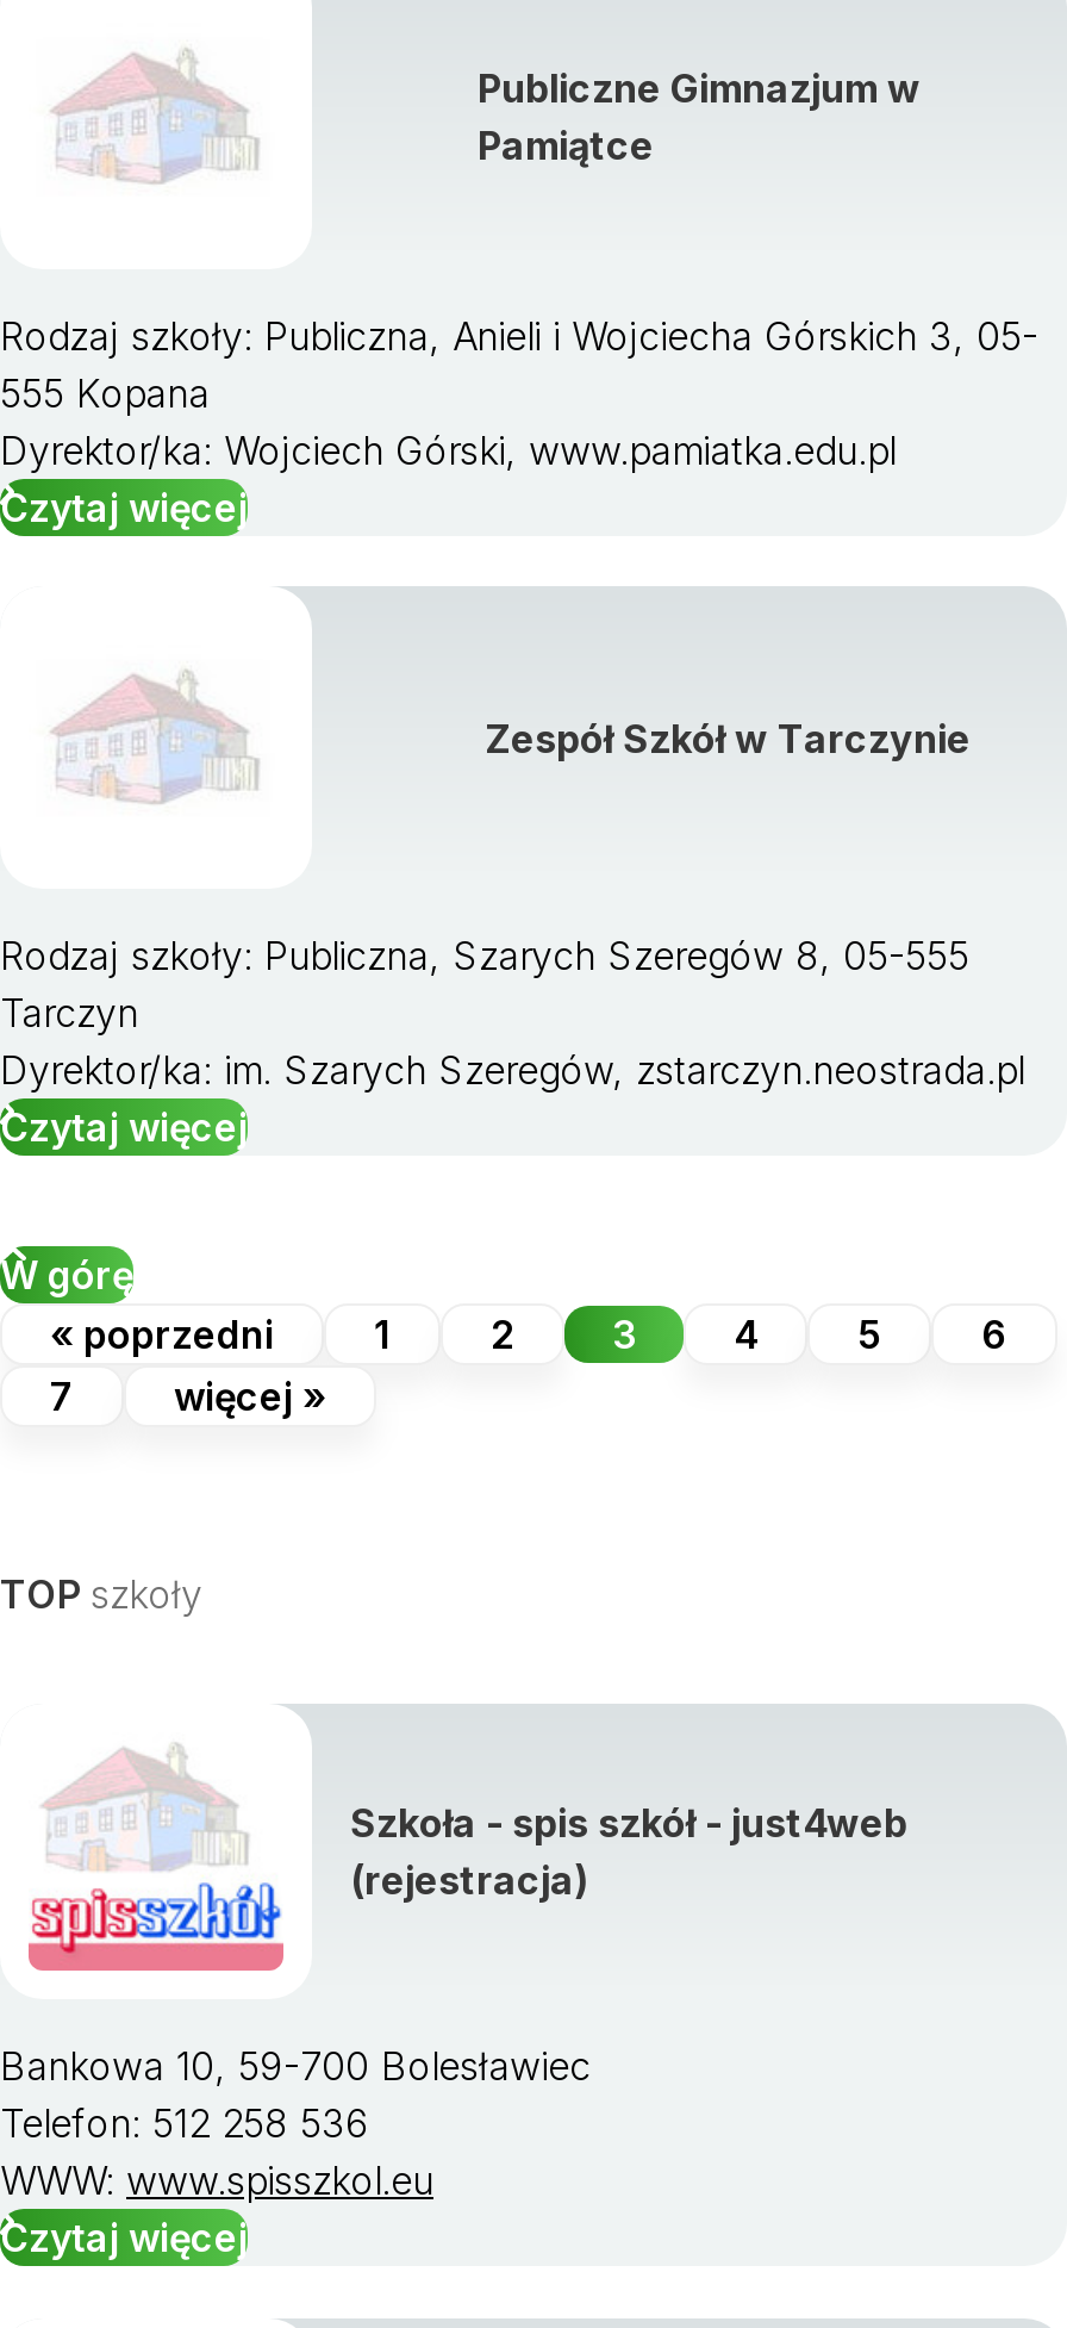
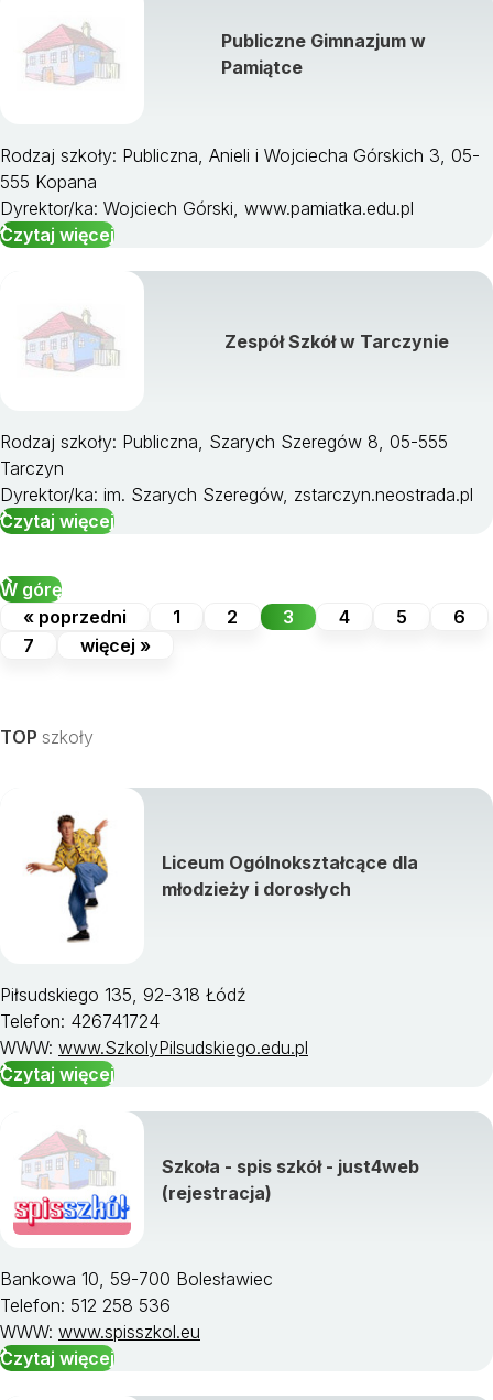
none -> [0,807,308,1085] [image] | Piłsudskiego 135, 92-318 Łódź | Telefon: 426741724 | WWW: www.SzkolyPilsudskiego.edu.pl | Czytaj więcej
none -> [162,852,418,900] Liceum Ogólnokształcące dla | młodzieży i dorosłych

